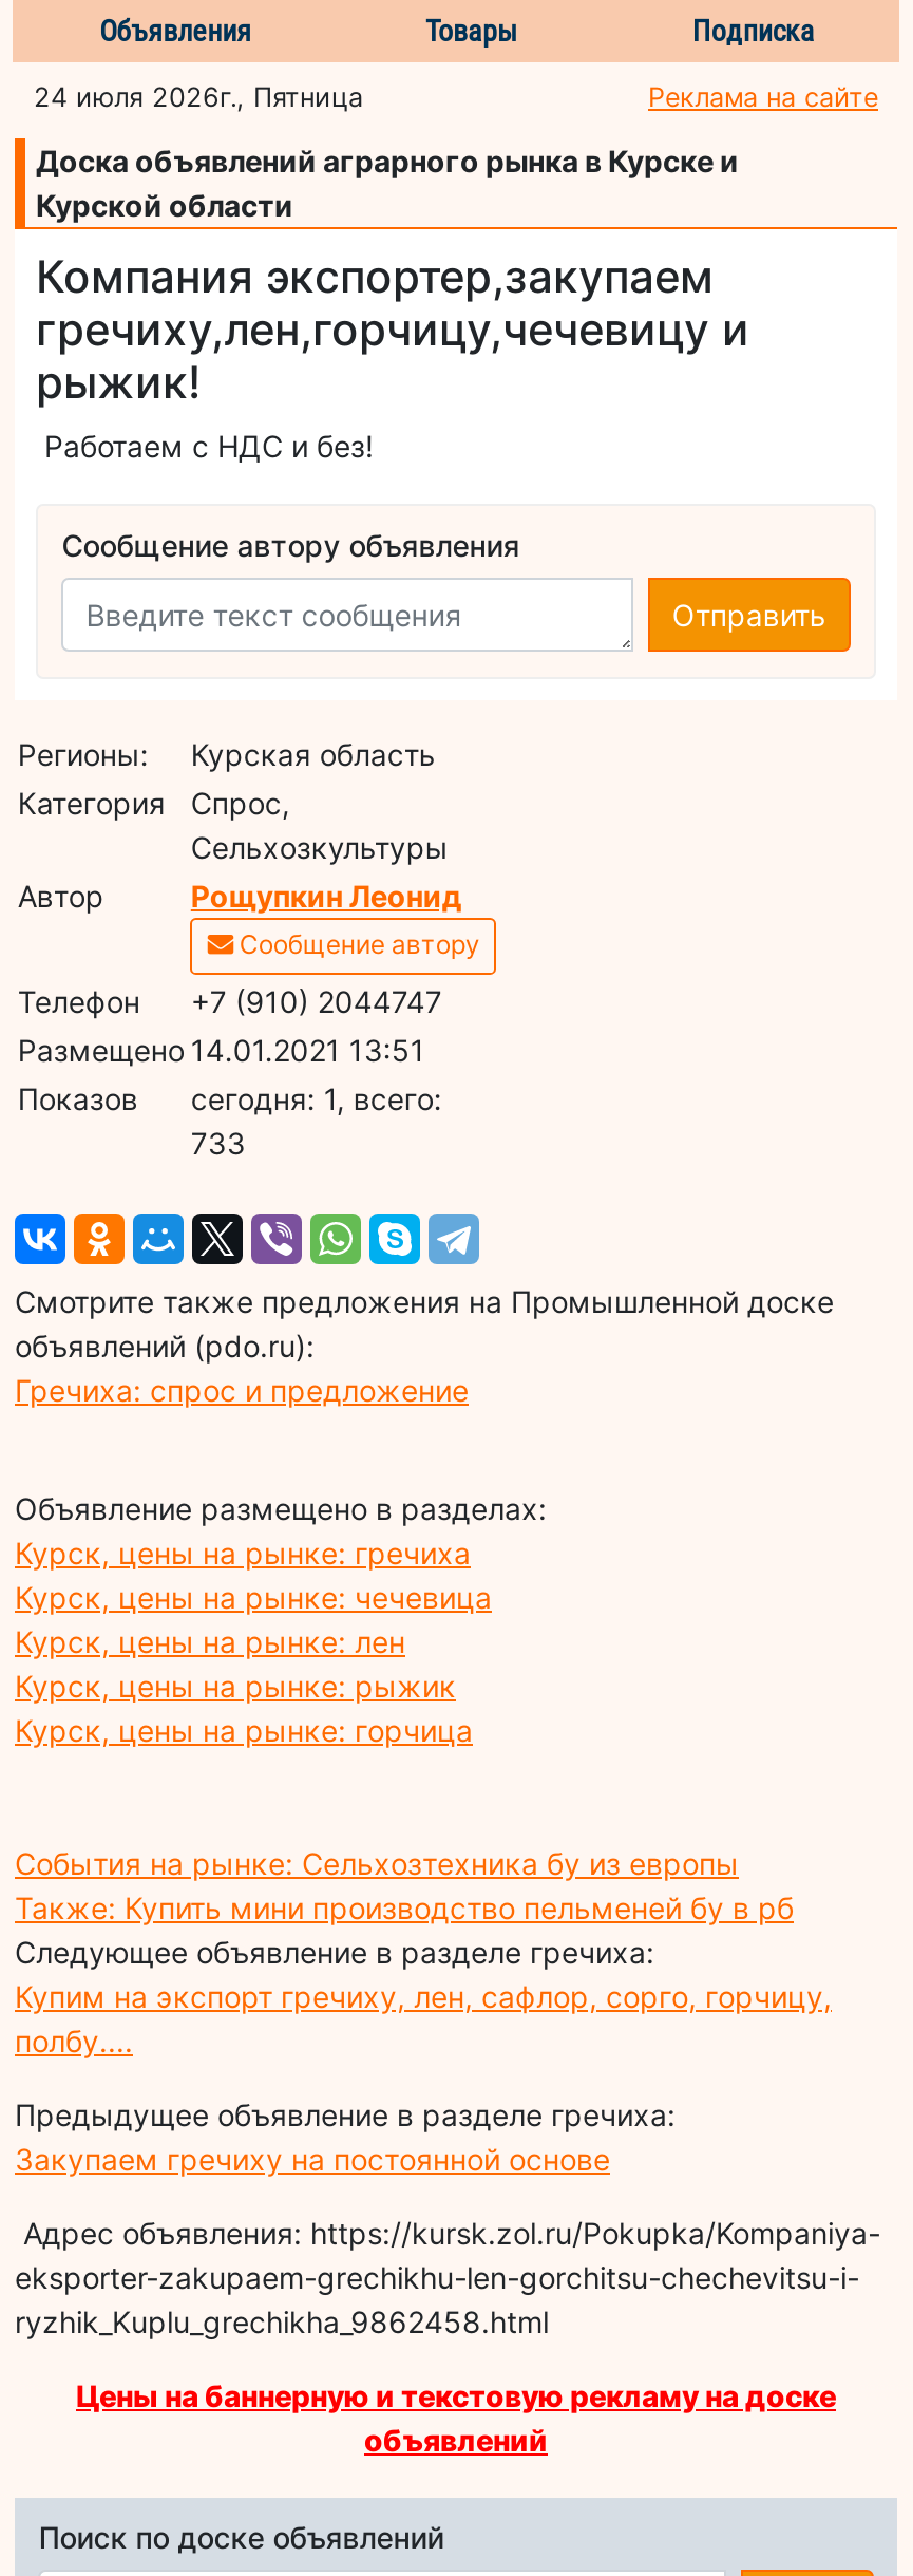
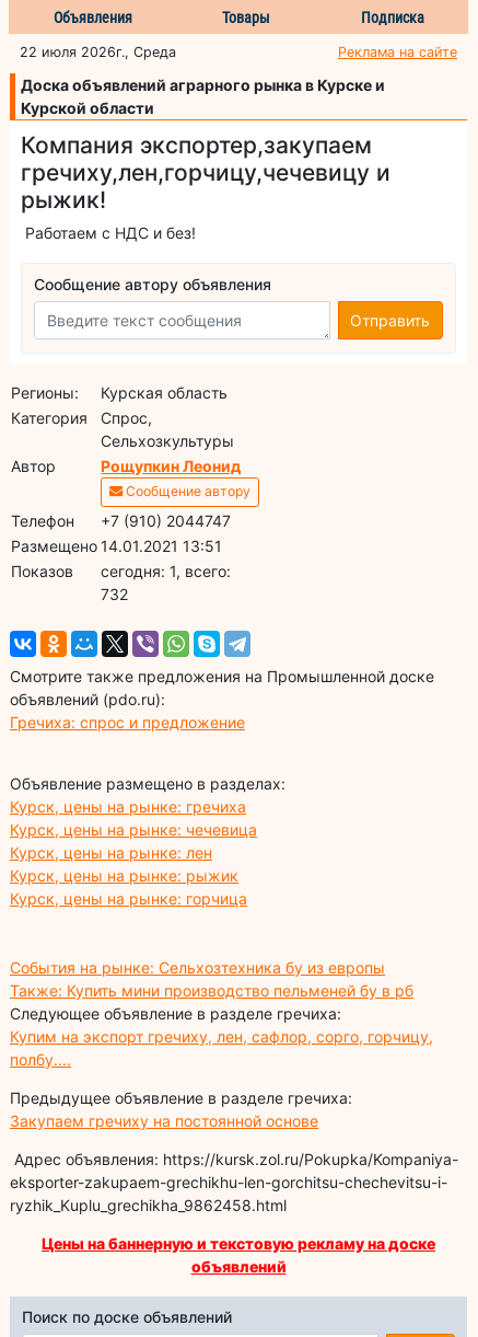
[34,81,363,112] 24 июля 2026г., Пятница -> [20,43,176,60] 22 июля 2026г., Среда
[191,1124,246,1160] 733 -> [101,584,128,603] 732

